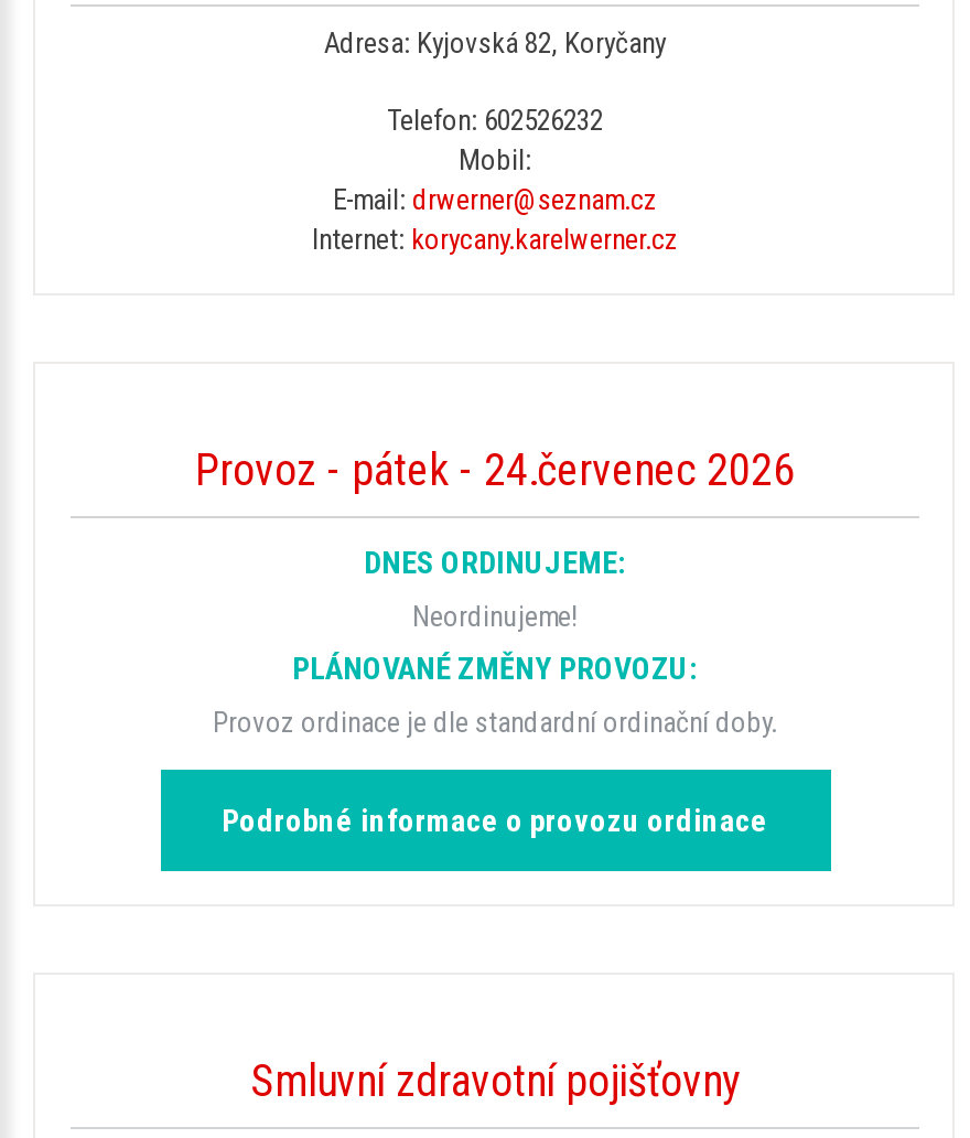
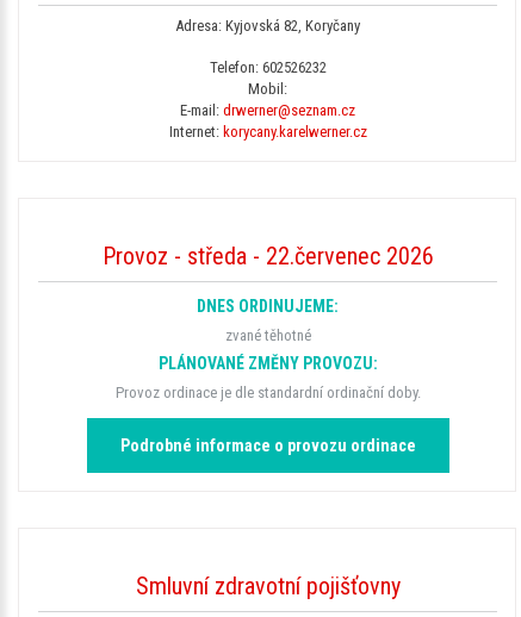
[195,443,795,496] Provoz - pátek - 24.červenec 2026 -> [102,242,433,270] Provoz - středa - 22.červenec 2026
[412,600,578,633] Neordinujeme! -> [225,326,311,344] zvané těhotné

